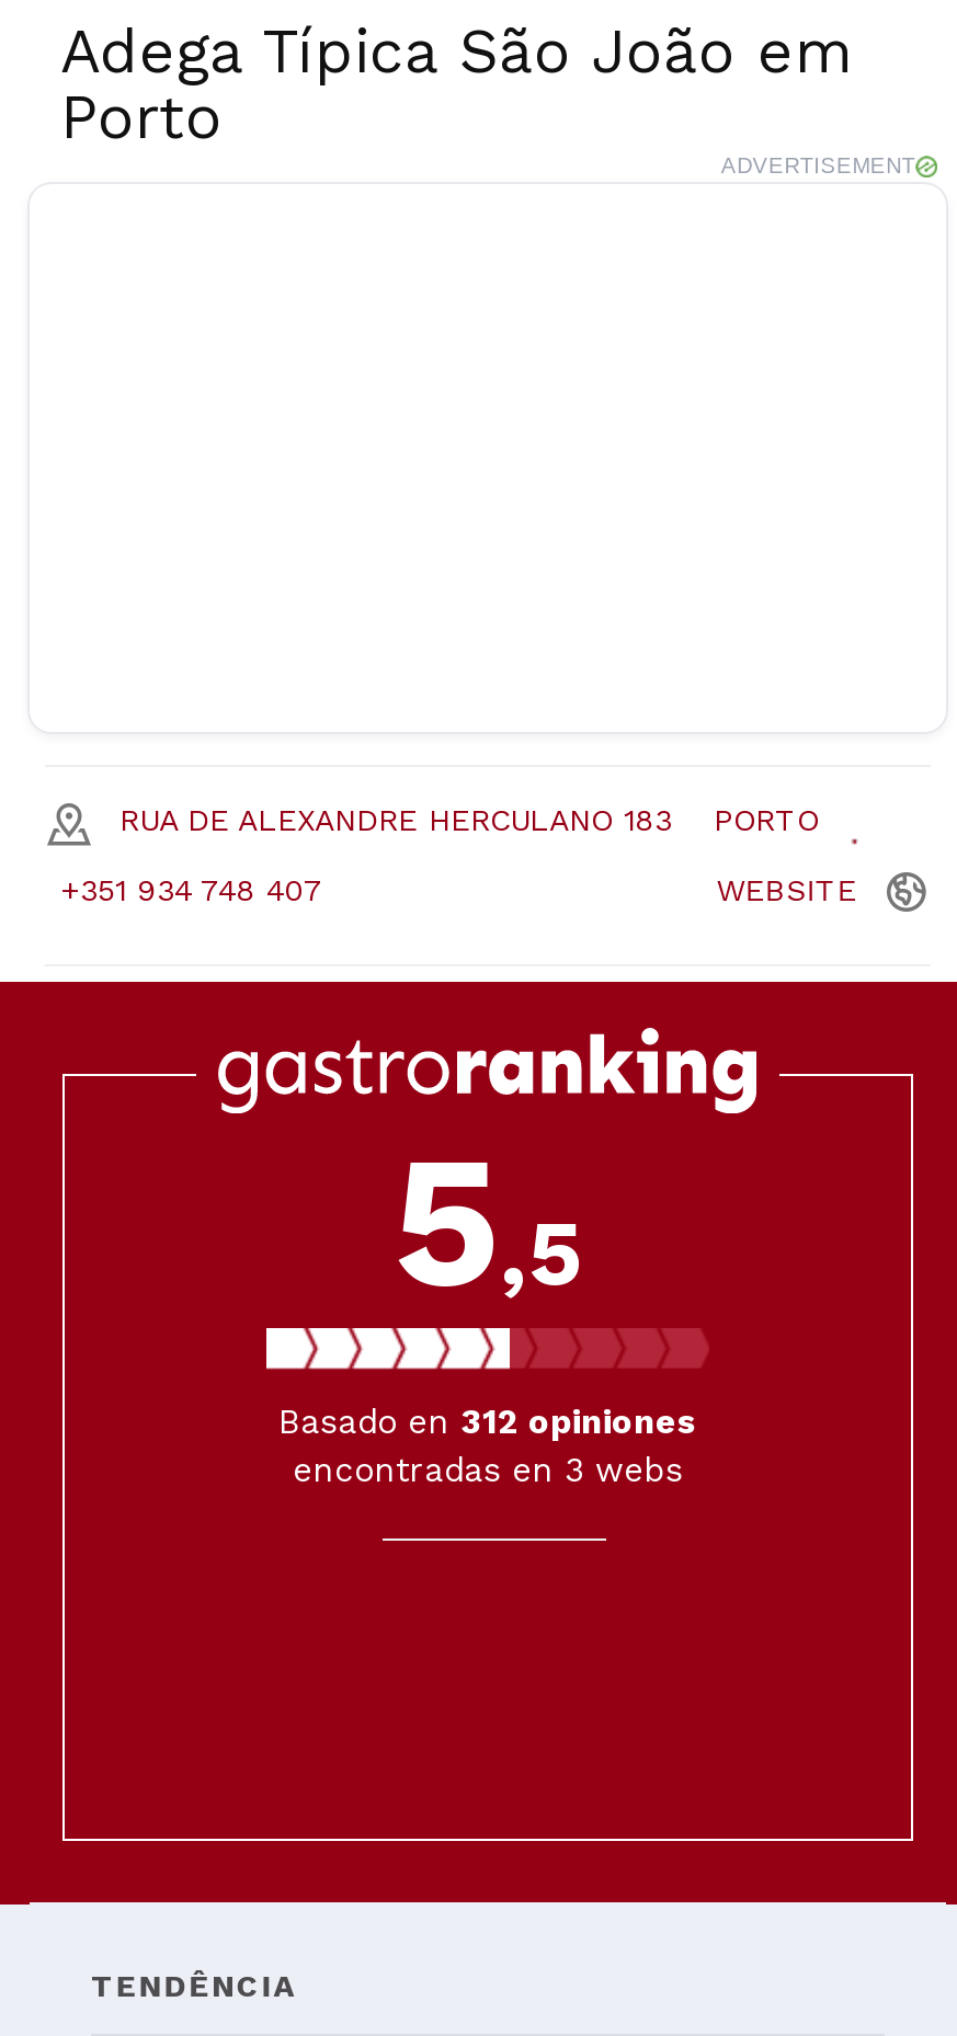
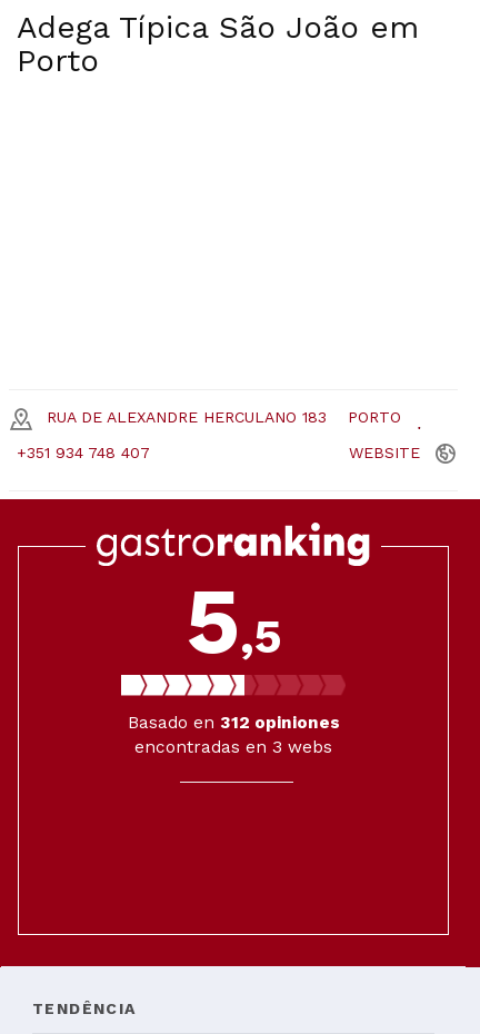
[721,154,915,178] ADVERTISEMENT -> none

